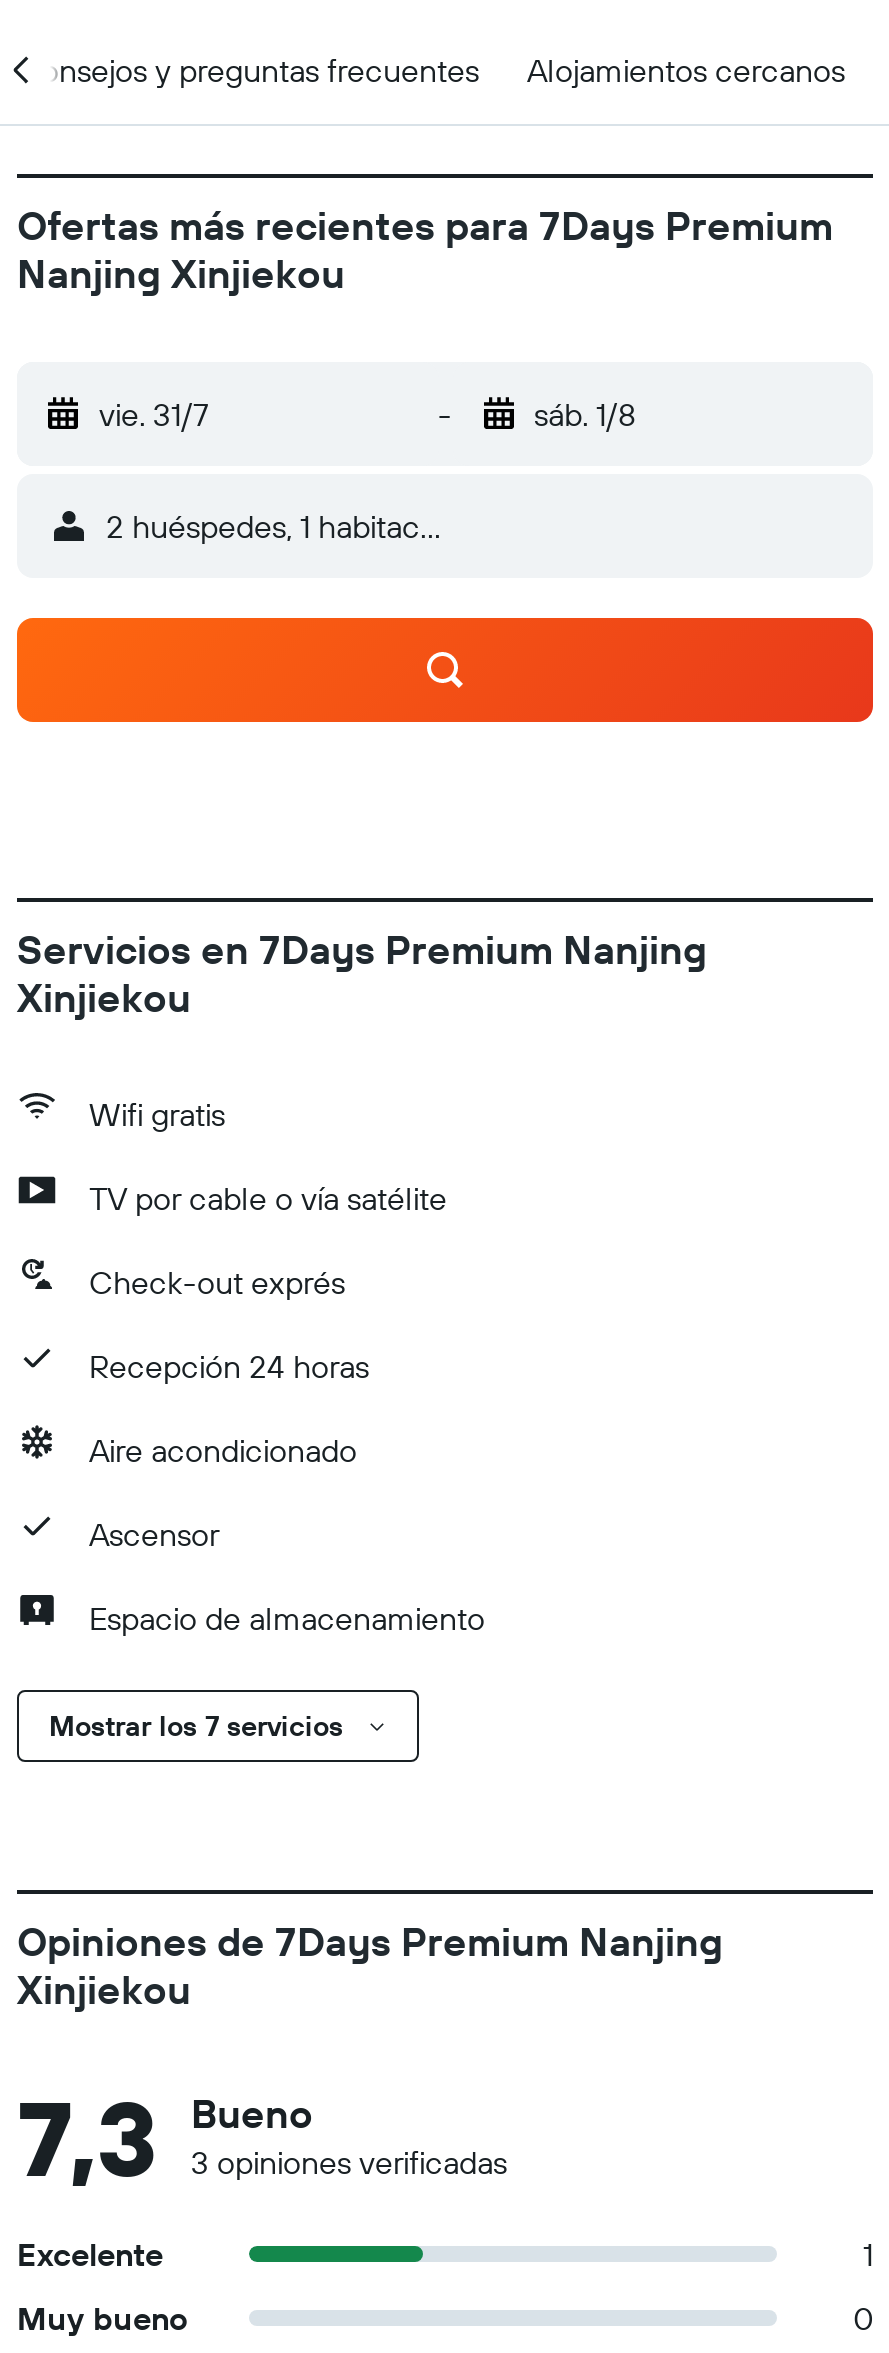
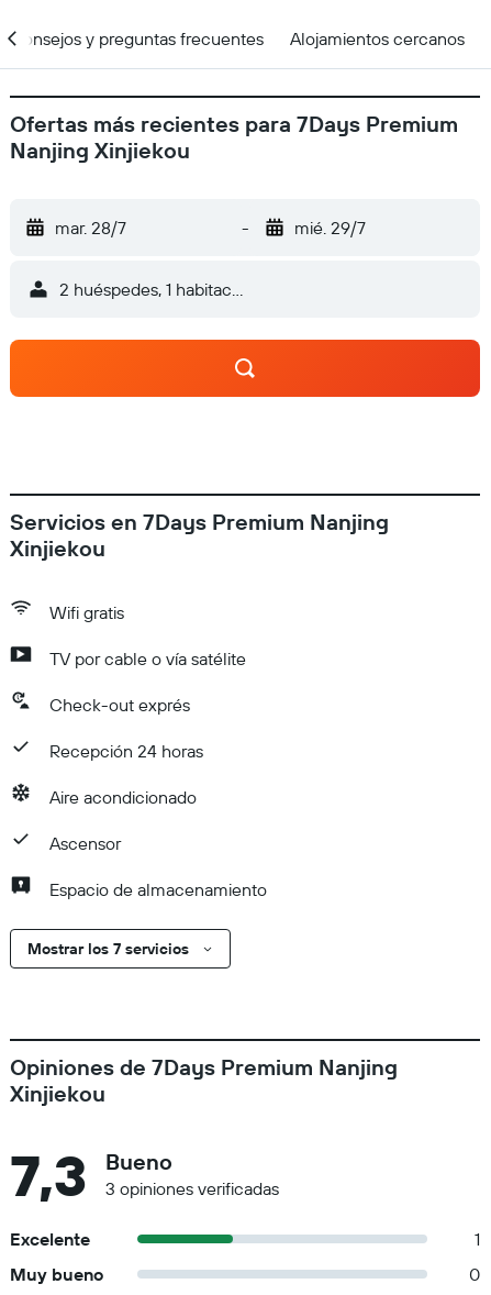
[99,394,209,434] vie. 31/7 -> [55,217,126,239] mar. 28/7
[534,394,636,434] sáb. 1/8 -> [294,217,365,239] mié. 29/7

